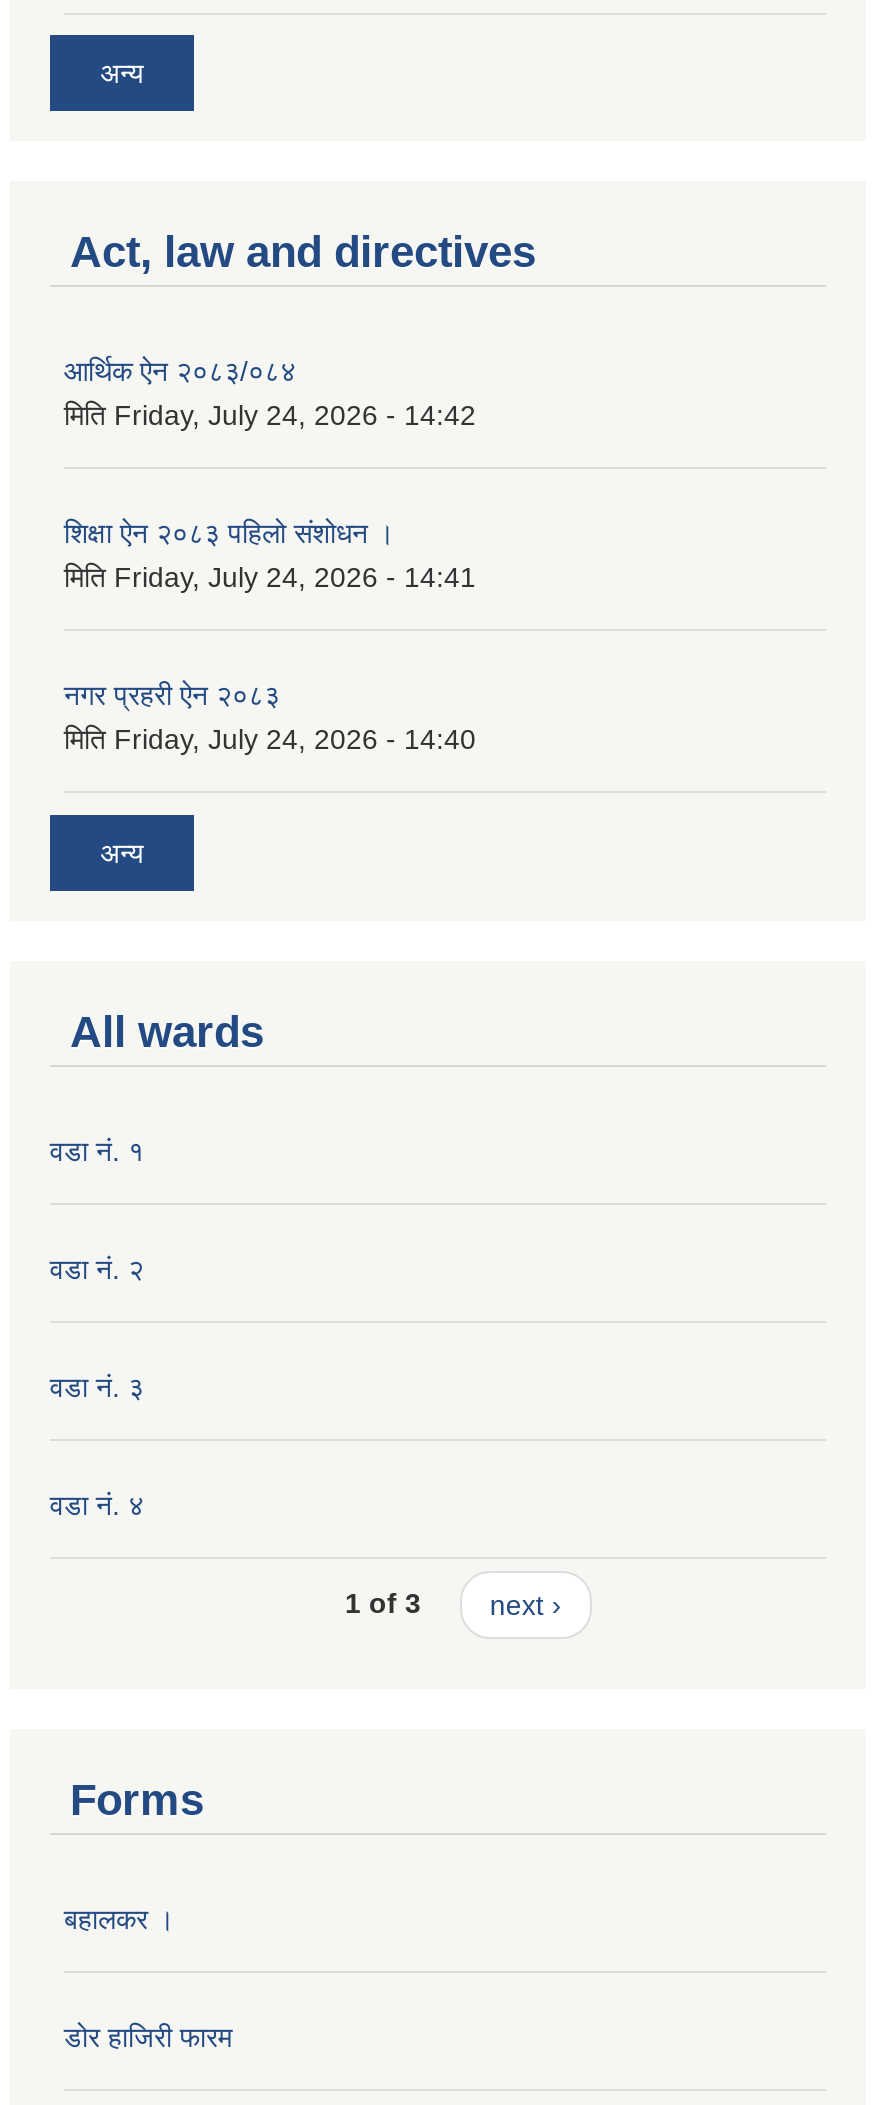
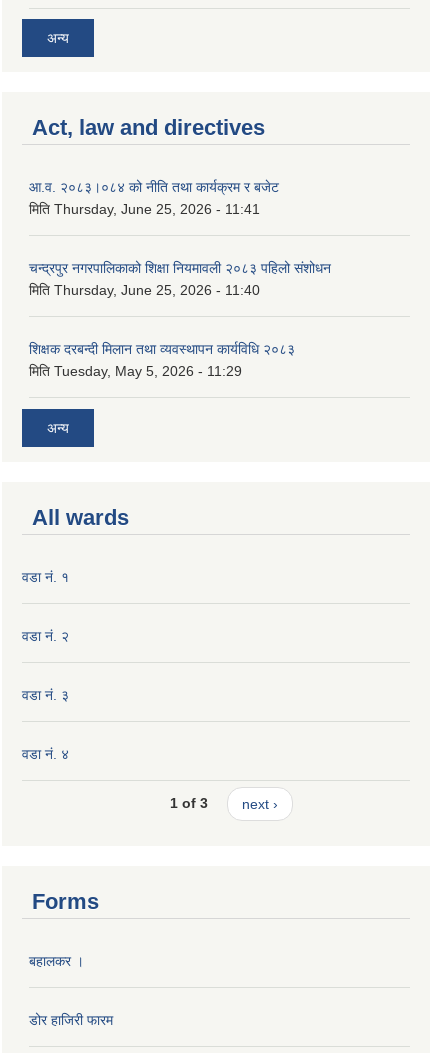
[64,355,476,431] आर्थिक ऐन २०८३/०८४ | मिति Friday, July 24, 2026 - 14:42 -> [29,179,279,217] आ.व. २०८३।०८४ को नीति तथा कार्यक्रम र बजेट | मिति Thursday, June 25, 2026 - 11:41
[64,517,476,593] शिक्षा ऐन २०८३ पहिलो संशोधन । | मिति Friday, July 24, 2026 - 14:41 -> [29,260,331,298] चन्द्रपुर नगरपालिकाको शिक्षा नियमावली २०८३ पहिलो संशोधन | मिति Thursday, June 25, 2026 - 11:40
[64,679,476,755] नगर प्रहरी ऐन २०८३ | मिति Friday, July 24, 2026 - 14:40 -> [29,341,295,379] शिक्षक दरबन्दी मिलान तथा व्यवस्थापन कार्यविधि २०८३ | मिति Tuesday, May 5, 2026 - 11:29

